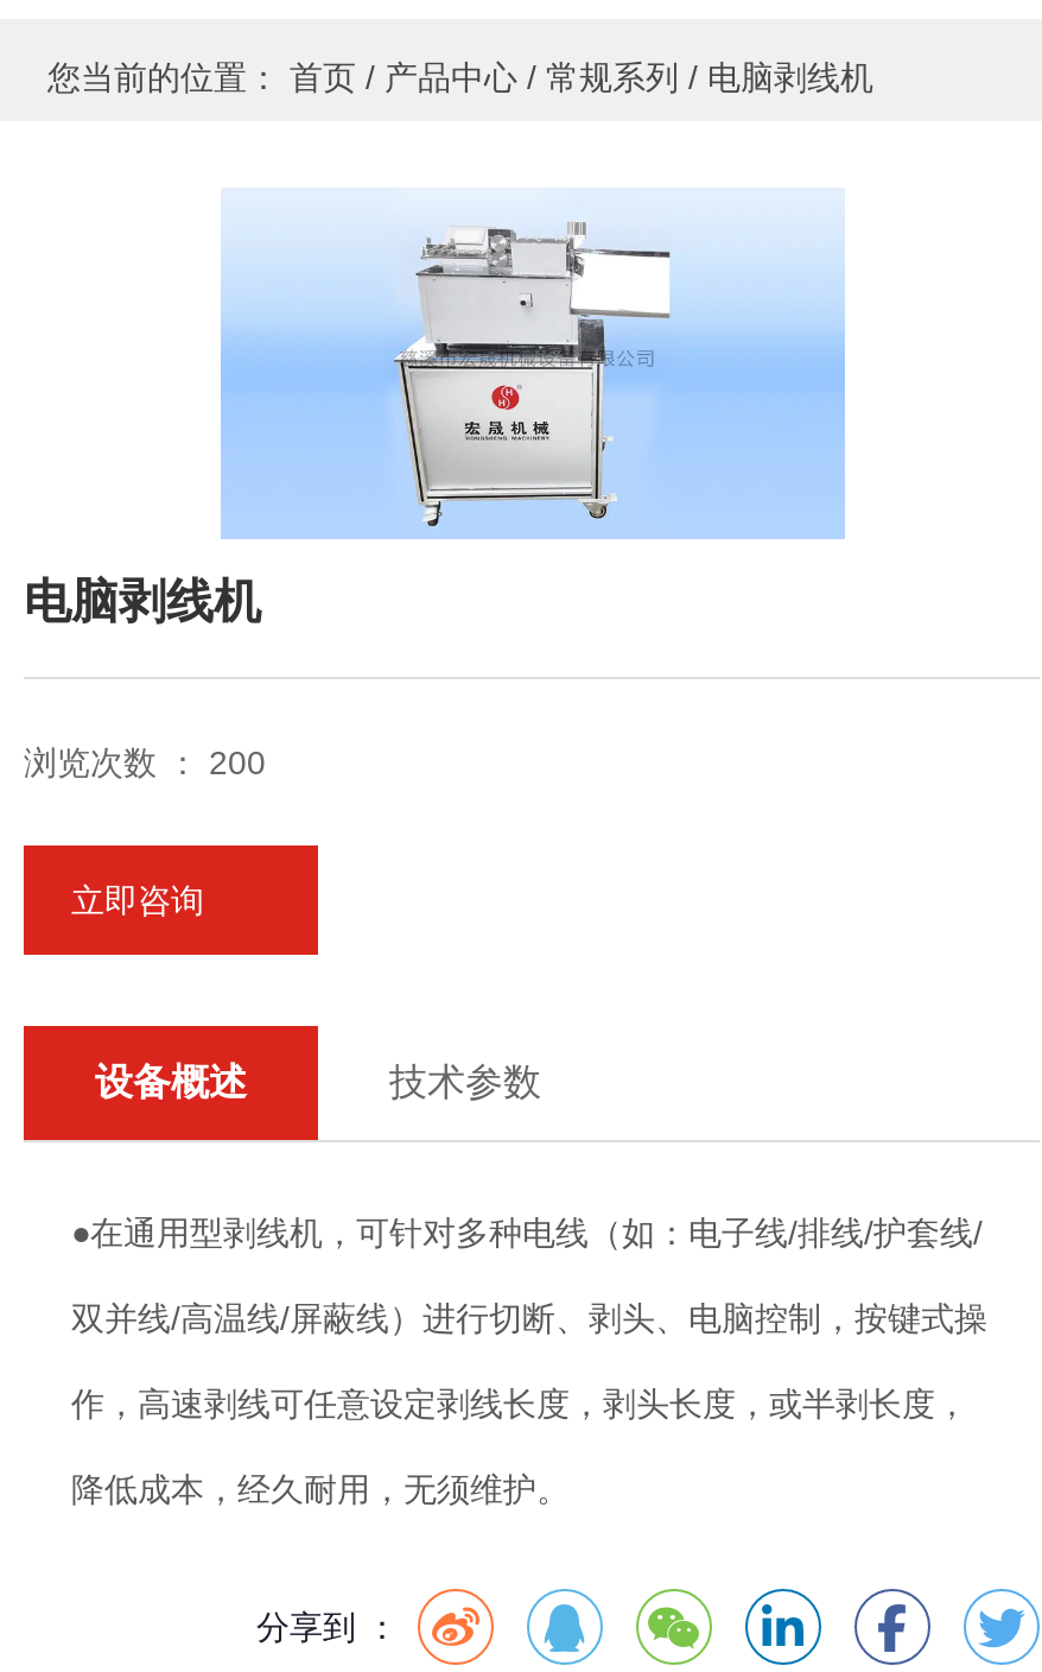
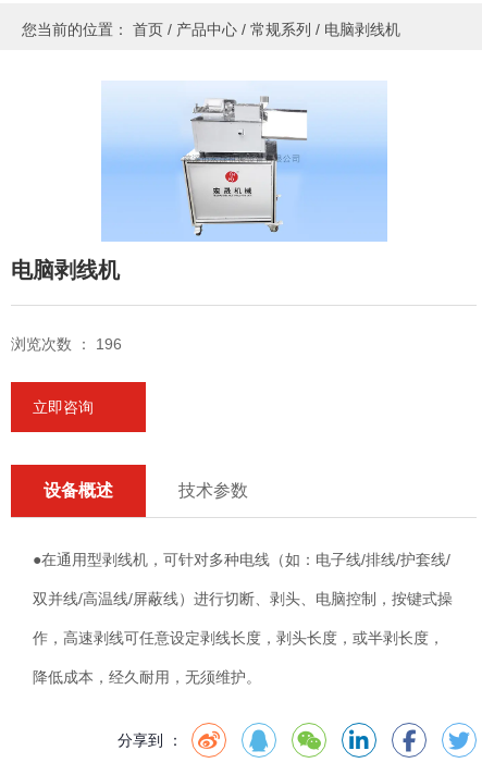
[24,743,266,781] 浏览次数 ：200 -> [11,335,122,353] 浏览次数 ：196

